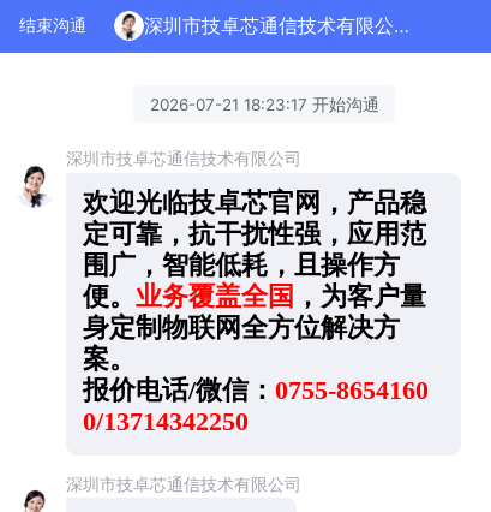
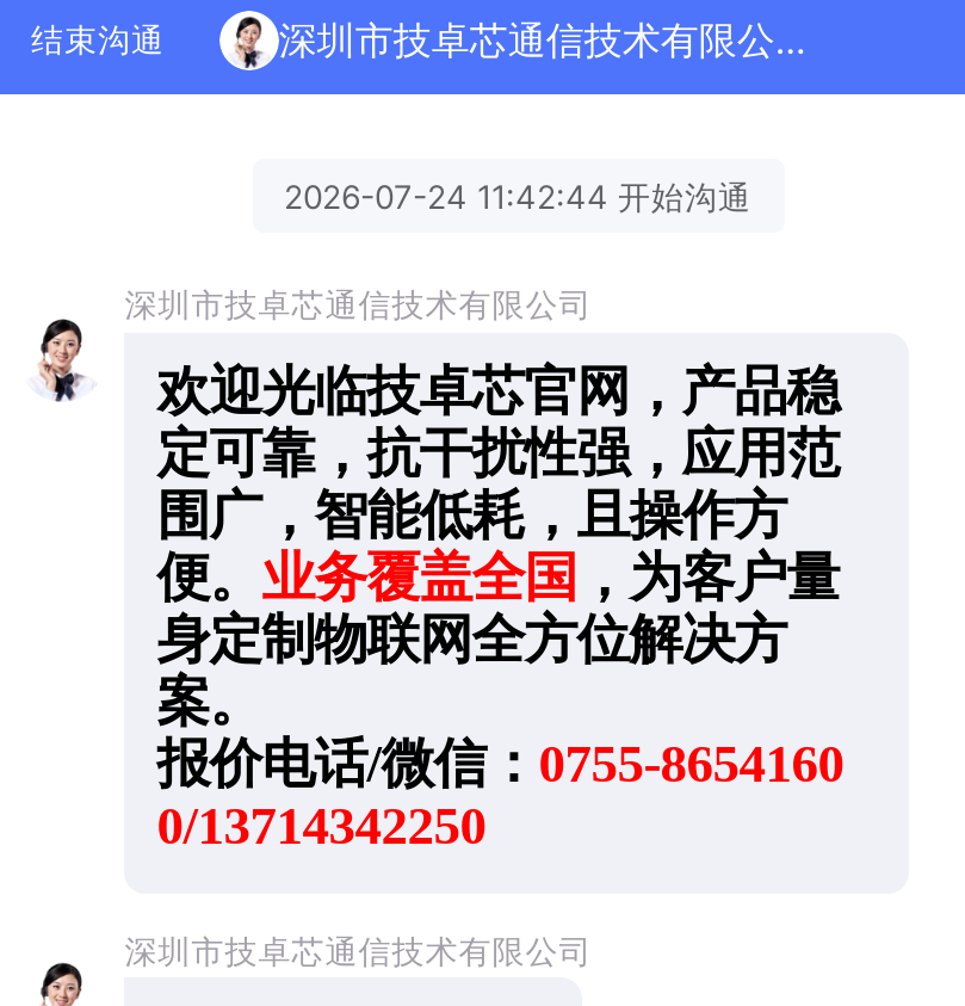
[149,94,379,114] 2026-07-21 18:23:17 开始沟通 -> [284,177,751,215] 2026-07-24 11:42:44 开始沟通

